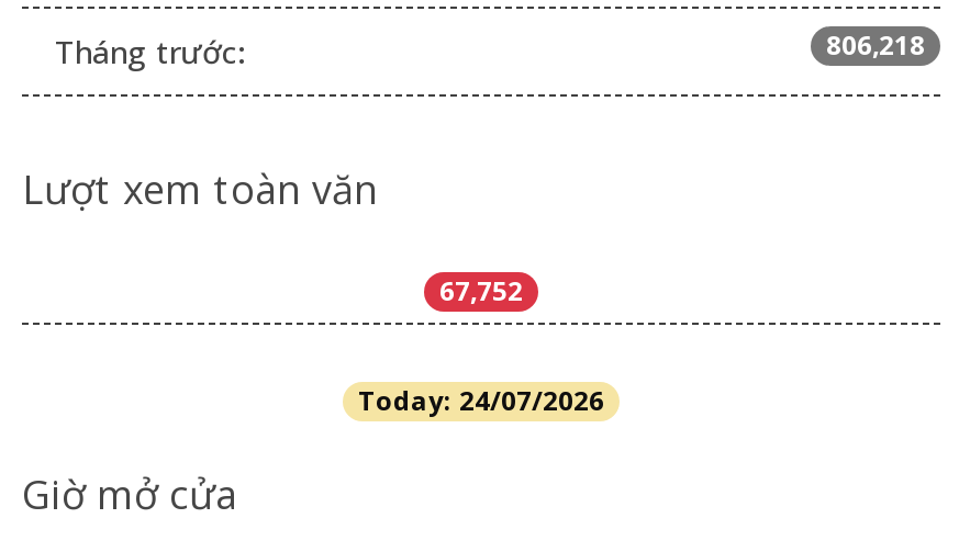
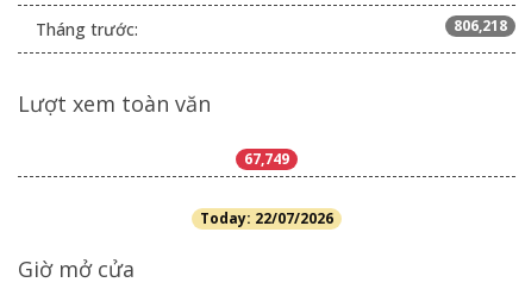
[439,271,523,309] 67,752 -> [244,148,289,168] 67,749
[358,381,604,418] Today: 24/07/2026 -> [200,208,333,228] Today: 22/07/2026

